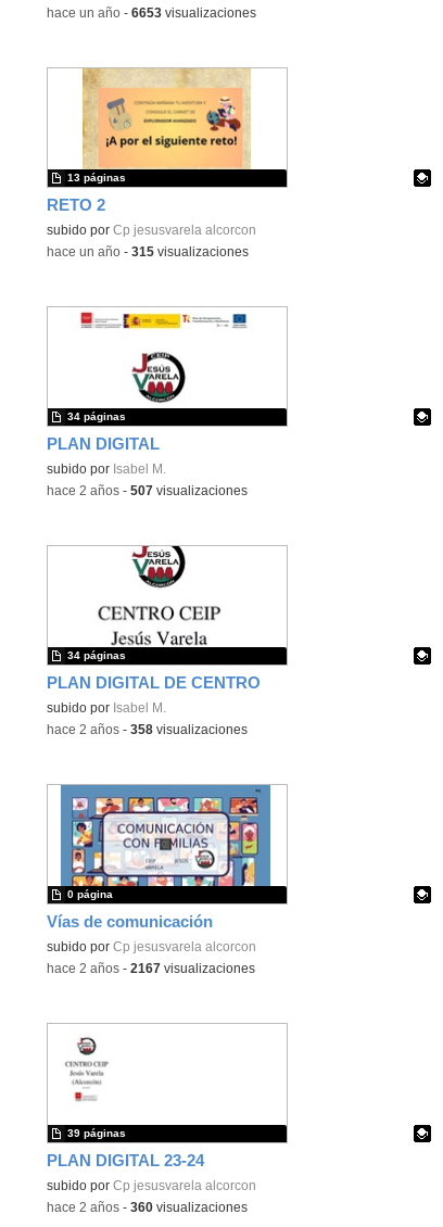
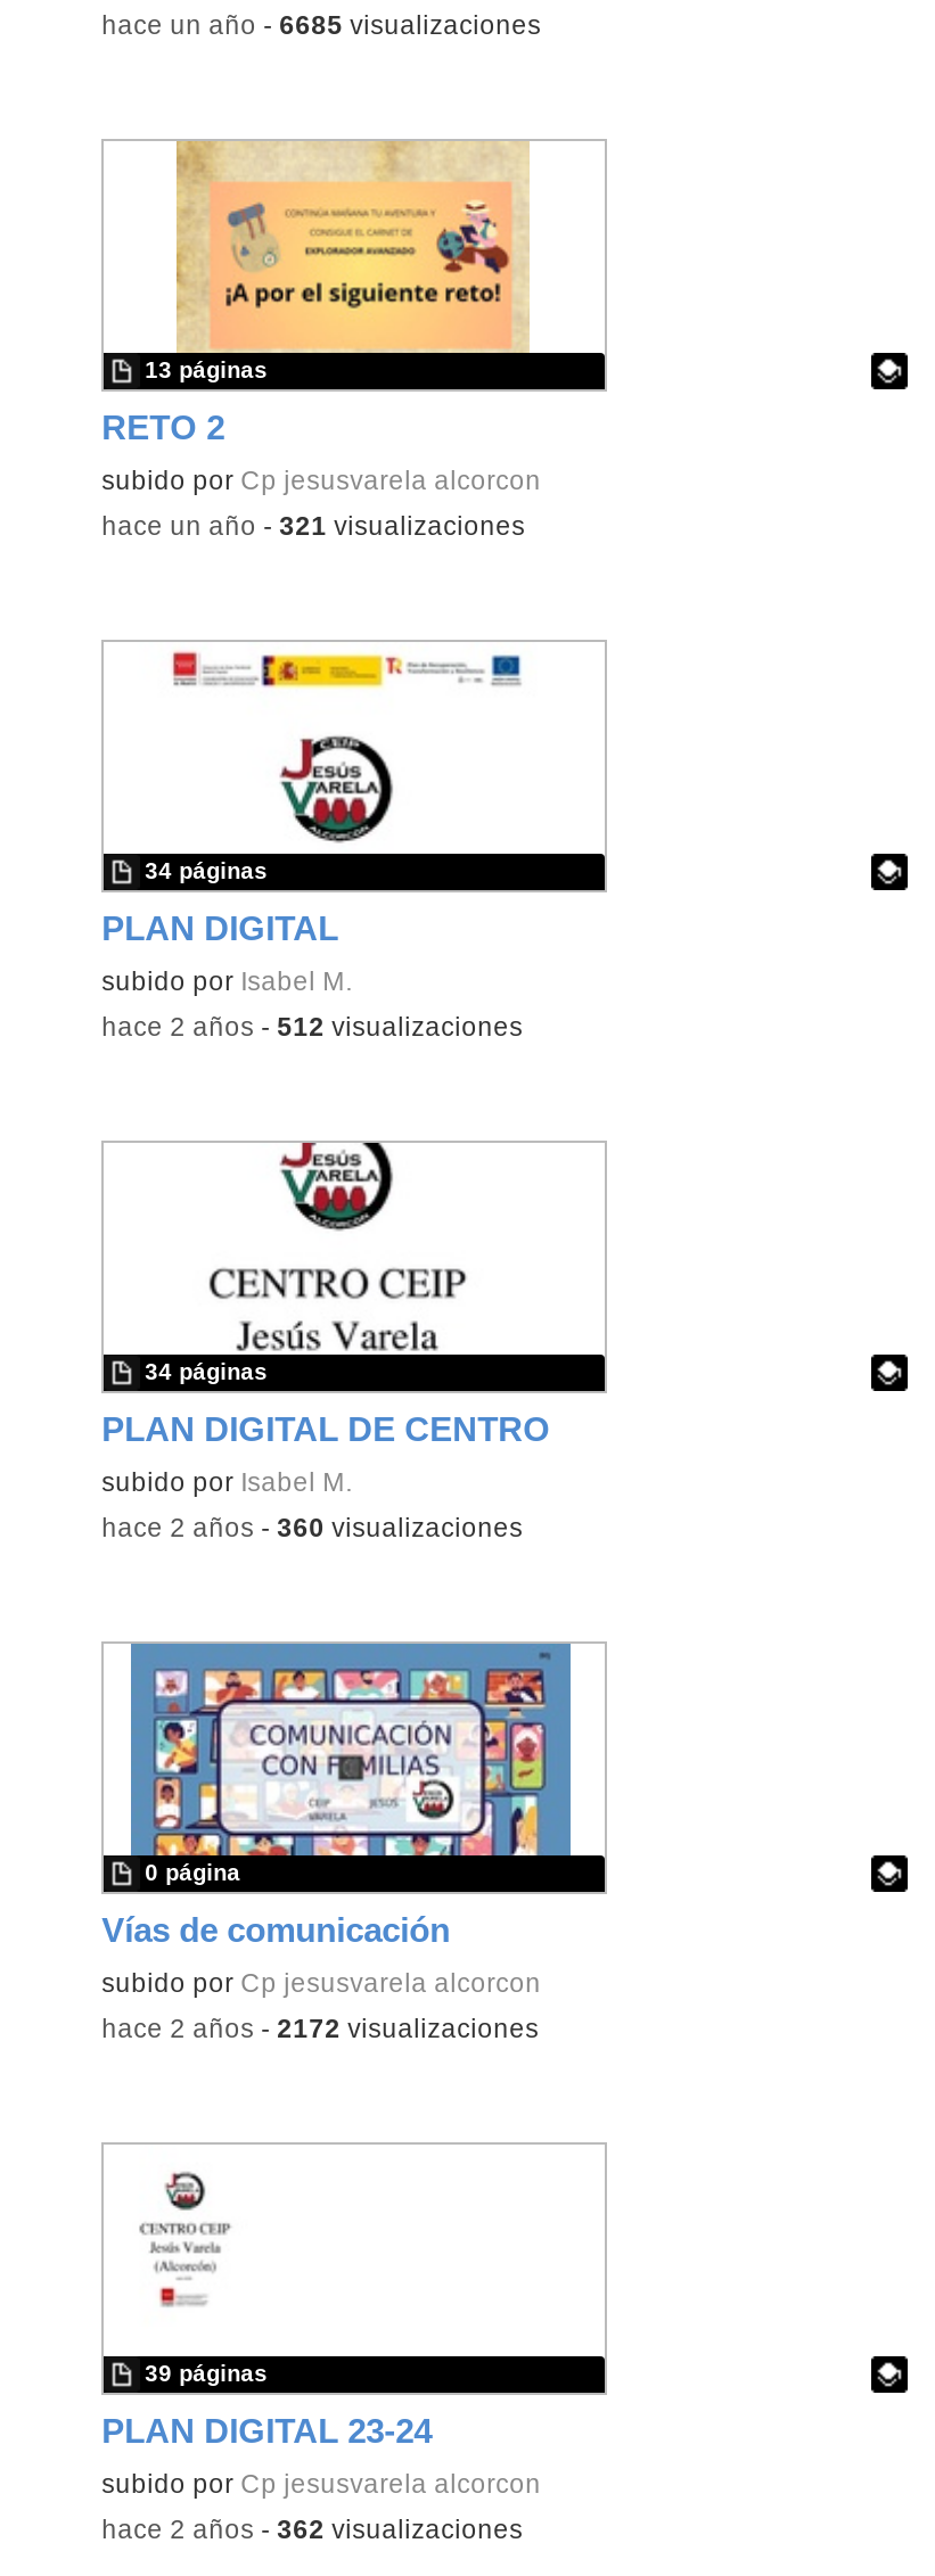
[47,7,256,20] hace un año - 6653 visualizaciones -> [102,12,541,39] hace un año - 6685 visualizaciones
[47,246,249,259] hace un año - 315 visualizaciones -> [102,512,525,540] hace un año - 321 visualizaciones
[47,484,248,497] hace 2 años - 507 visualizaciones -> [102,1013,523,1041] hace 2 años - 512 visualizaciones
[47,723,248,736] hace 2 años - 358 visualizaciones -> none
[47,962,255,975] hace 2 años - 2167 visualizaciones -> [102,2015,539,2042] hace 2 años - 2172 visualizaciones
moved [47,1201,248,1214] -> [102,1514,523,1542]: hace 2 años - 360 visualizaciones
none -> [102,2516,523,2543] hace 2 años - 362 visualizaciones

